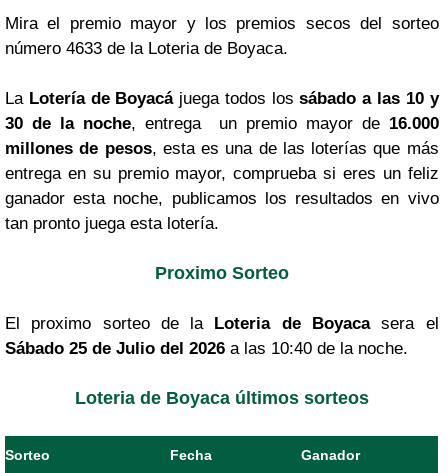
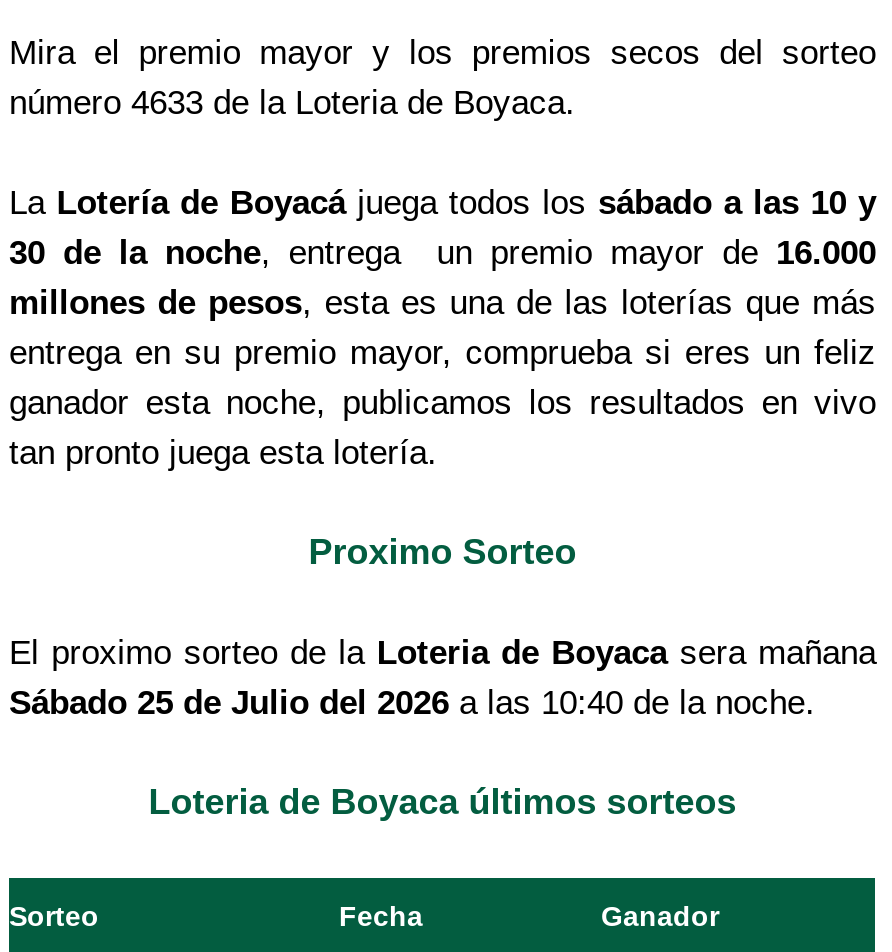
[5,314,438,333] El proximo sorteo de la Loteria de Boyaca sera el -> [9,634,876,672] El proximo sorteo de la Loteria de Boyaca sera mañana

